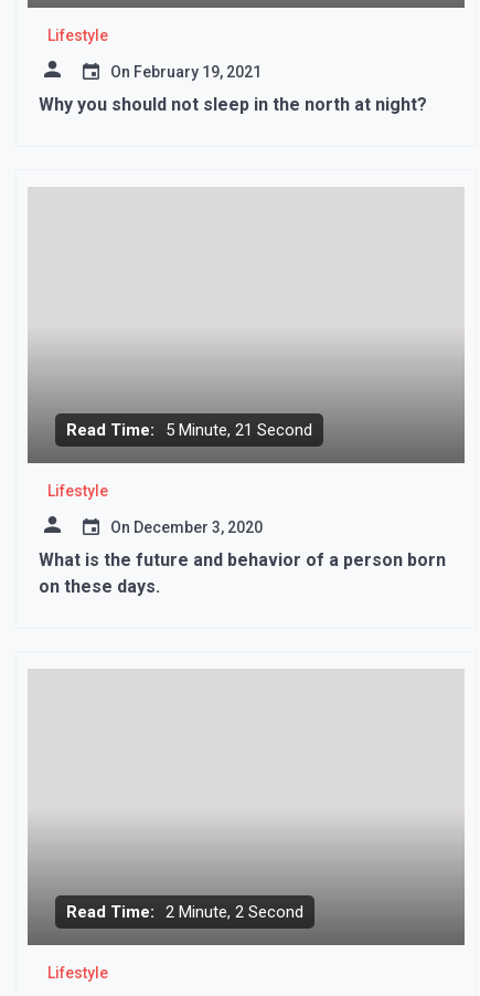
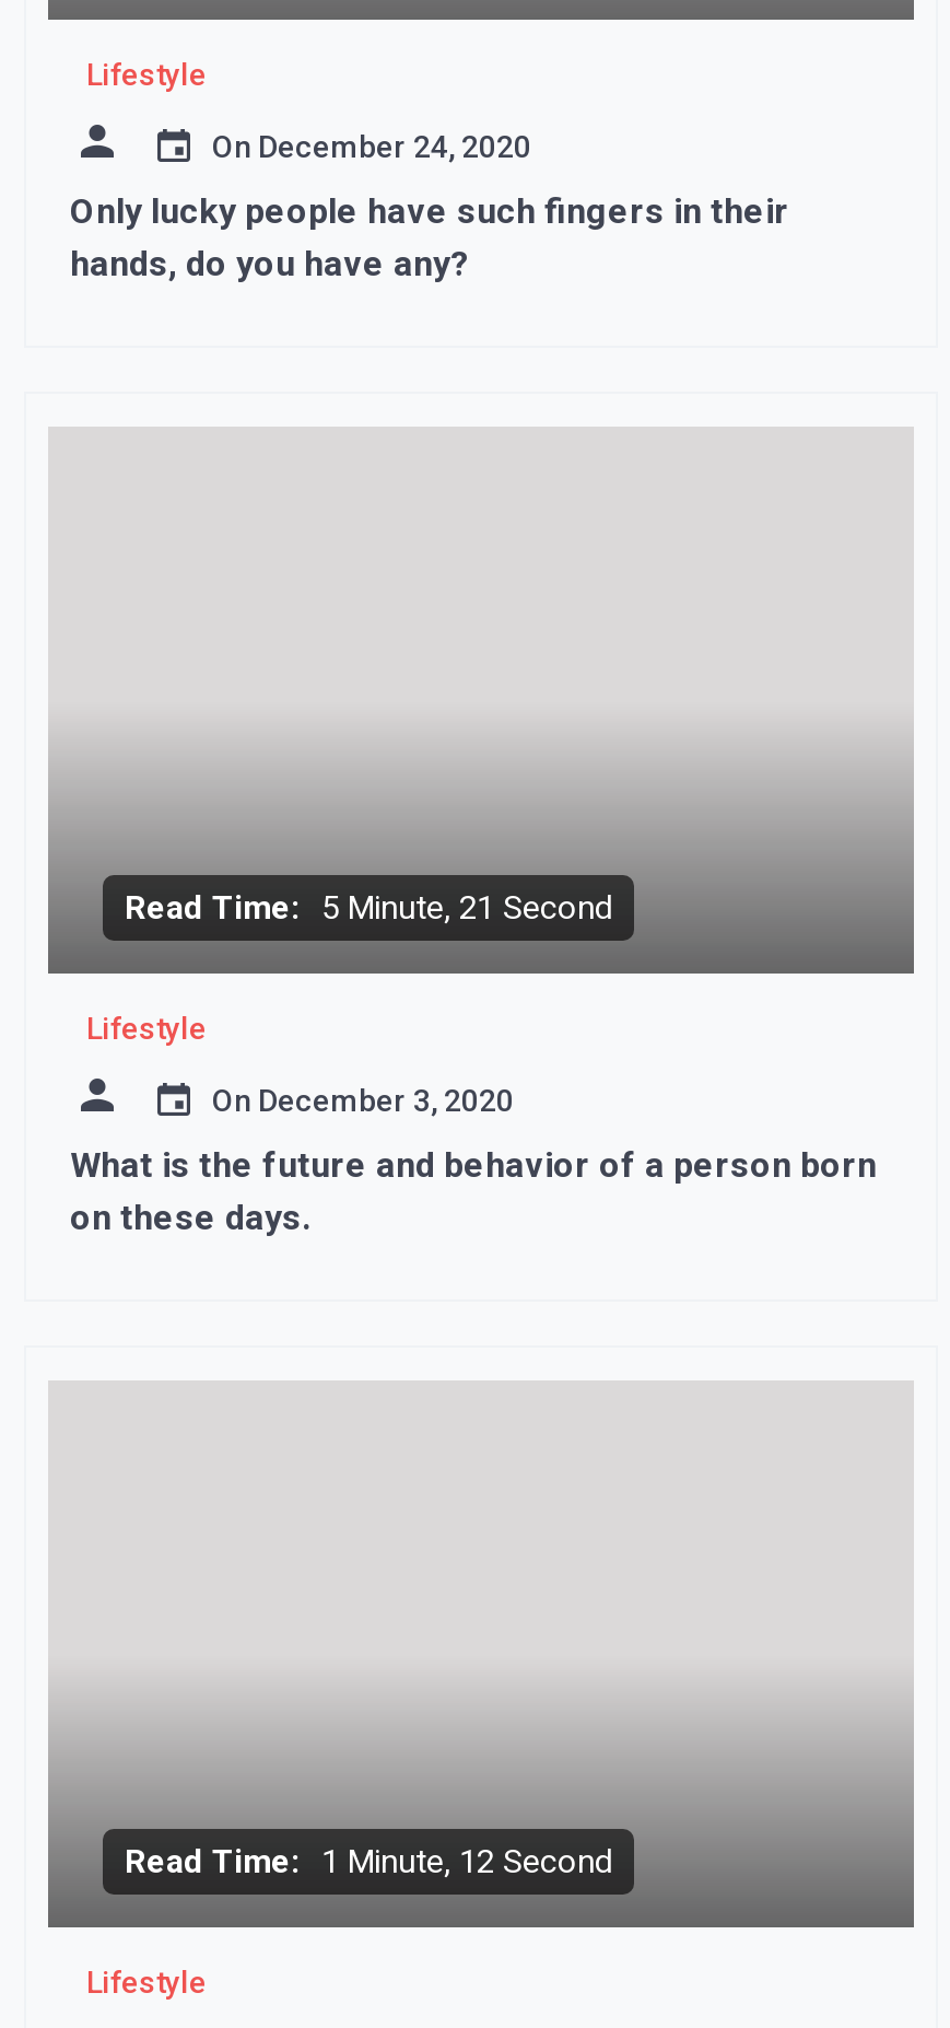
[110,63,262,81] On February 19, 2021 -> [212,129,531,164] On December 24, 2020
[39,94,427,115] Why you should not sleep in the north at night? -> [70,191,789,285] Only lucky people have such fingers in their | hands, do you have any?
[66,902,303,922] Read Time: 2 Minute, 2 Second -> [125,1842,612,1882] Read Time: 1 Minute, 12 Second

